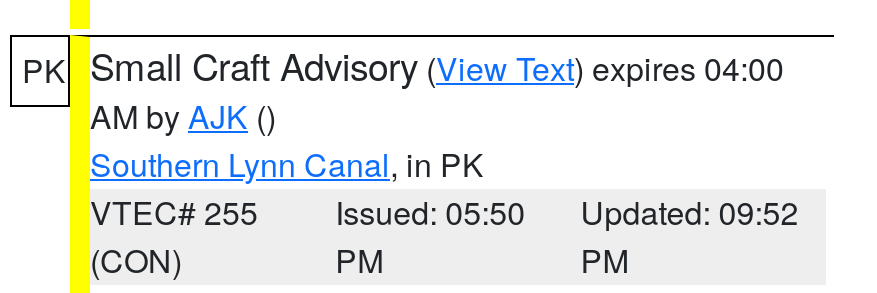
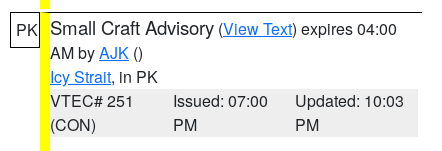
[90,141,484,235] Southern Lynn Canal, in PK | VTEC# 255 -> [50,65,158,112] Icy Strait, in PK | VTEC# 251
[335,189,525,235] Issued: 05:50 -> [173,89,268,112] Issued: 07:00
[580,189,798,235] Updated: 09:52 -> [295,89,404,112] Updated: 10:03

